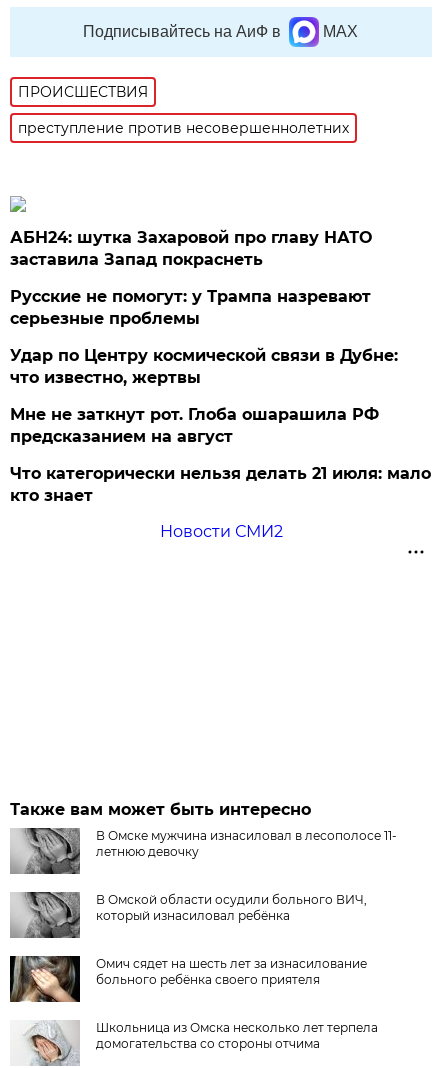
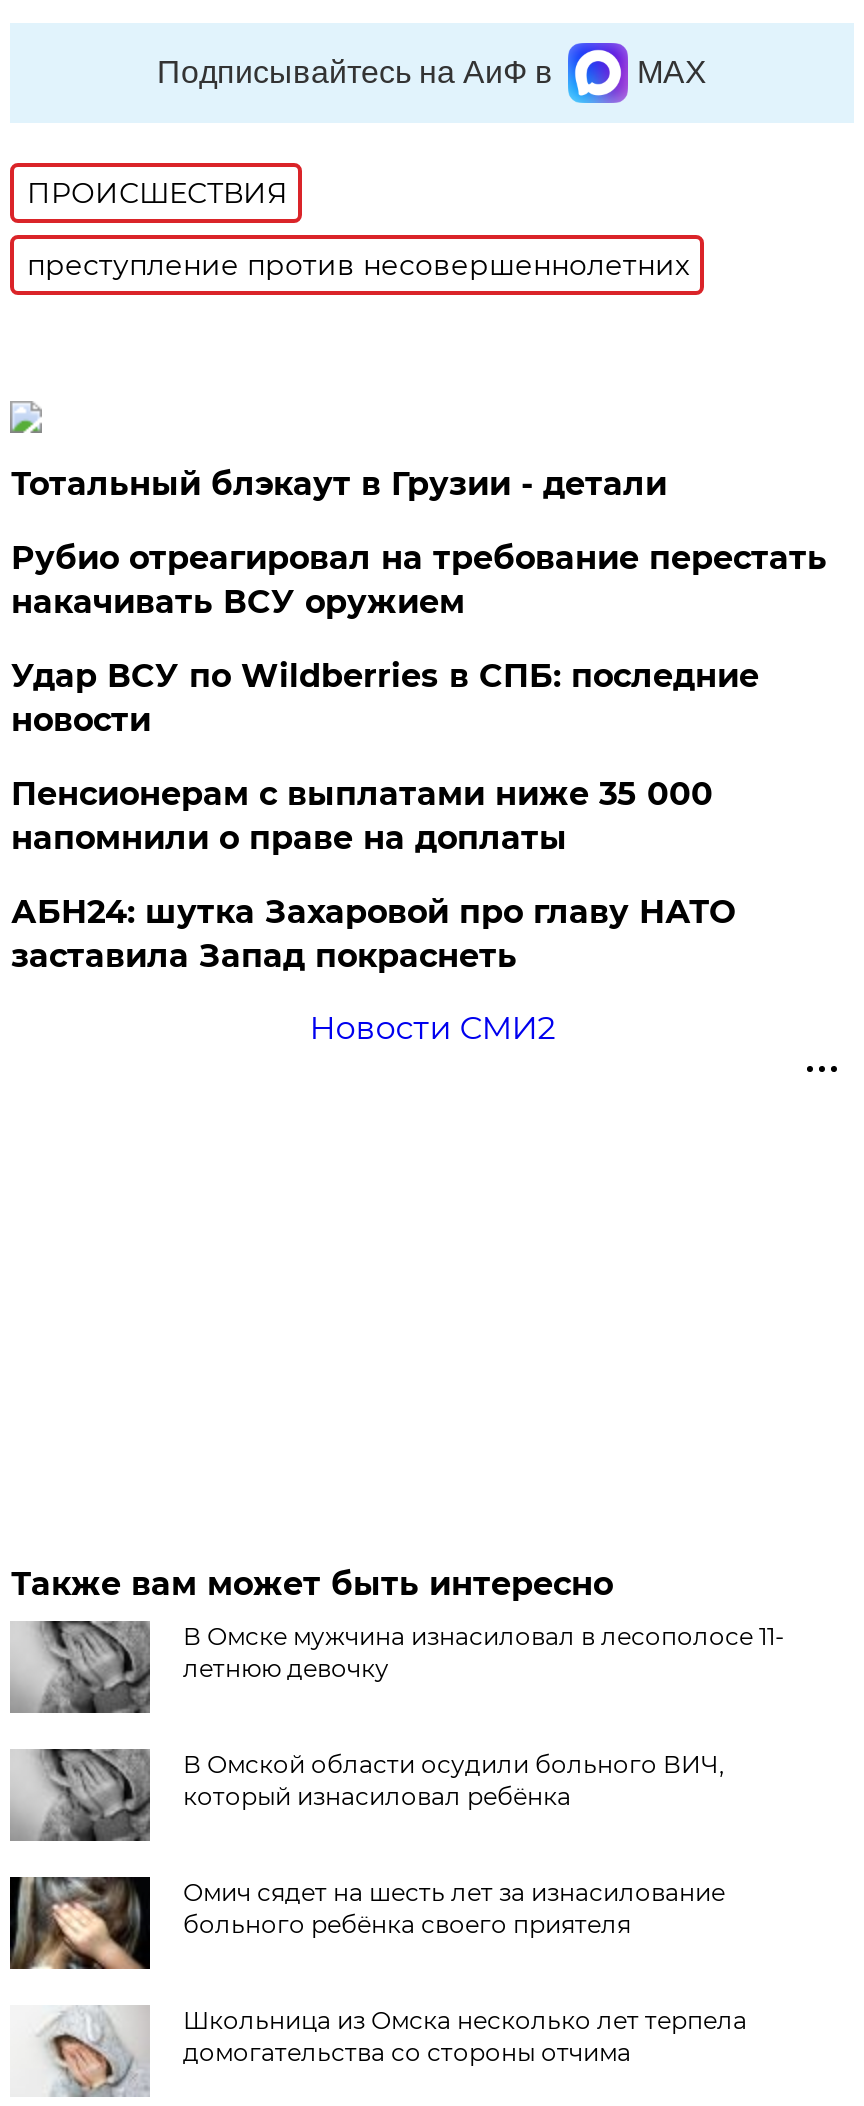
none -> [11,465,827,857] Тотальный блэкаут в Грузии - детали | Рубио отреагировал на требование перестать | накачивать ВСУ оружием | Удар ВСУ по Wildberries в СПБ: последние | новости | Пенсионерам с выплатами ниже 35 000 | напомнили о праве на доплаты
moved [10,228,372,269] -> [11,893,735,975]: АБН24: шутка Захаровой про главу НАТО | заставила Запад покраснеть
[10,287,431,505] Русские не помогут: у Трампа назревают | серьезные проблемы | Удар по Центру космической связи в Дубне: | что известно, жертвы | Мне не заткнут рот. Глоба ошарашила РФ | предсказанием на август | Что категорически нельзя делать 21 июля: мало | кто знает -> none

